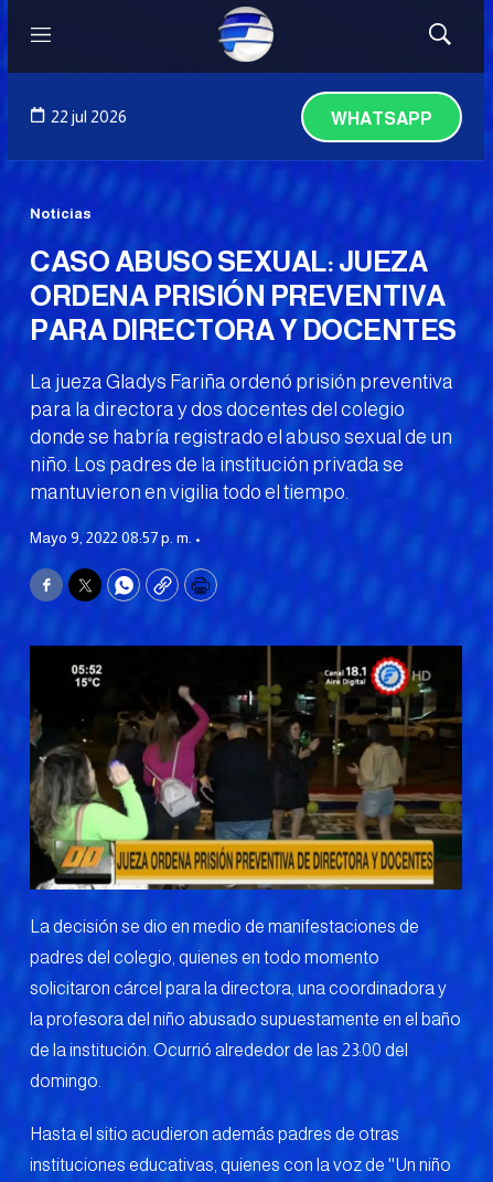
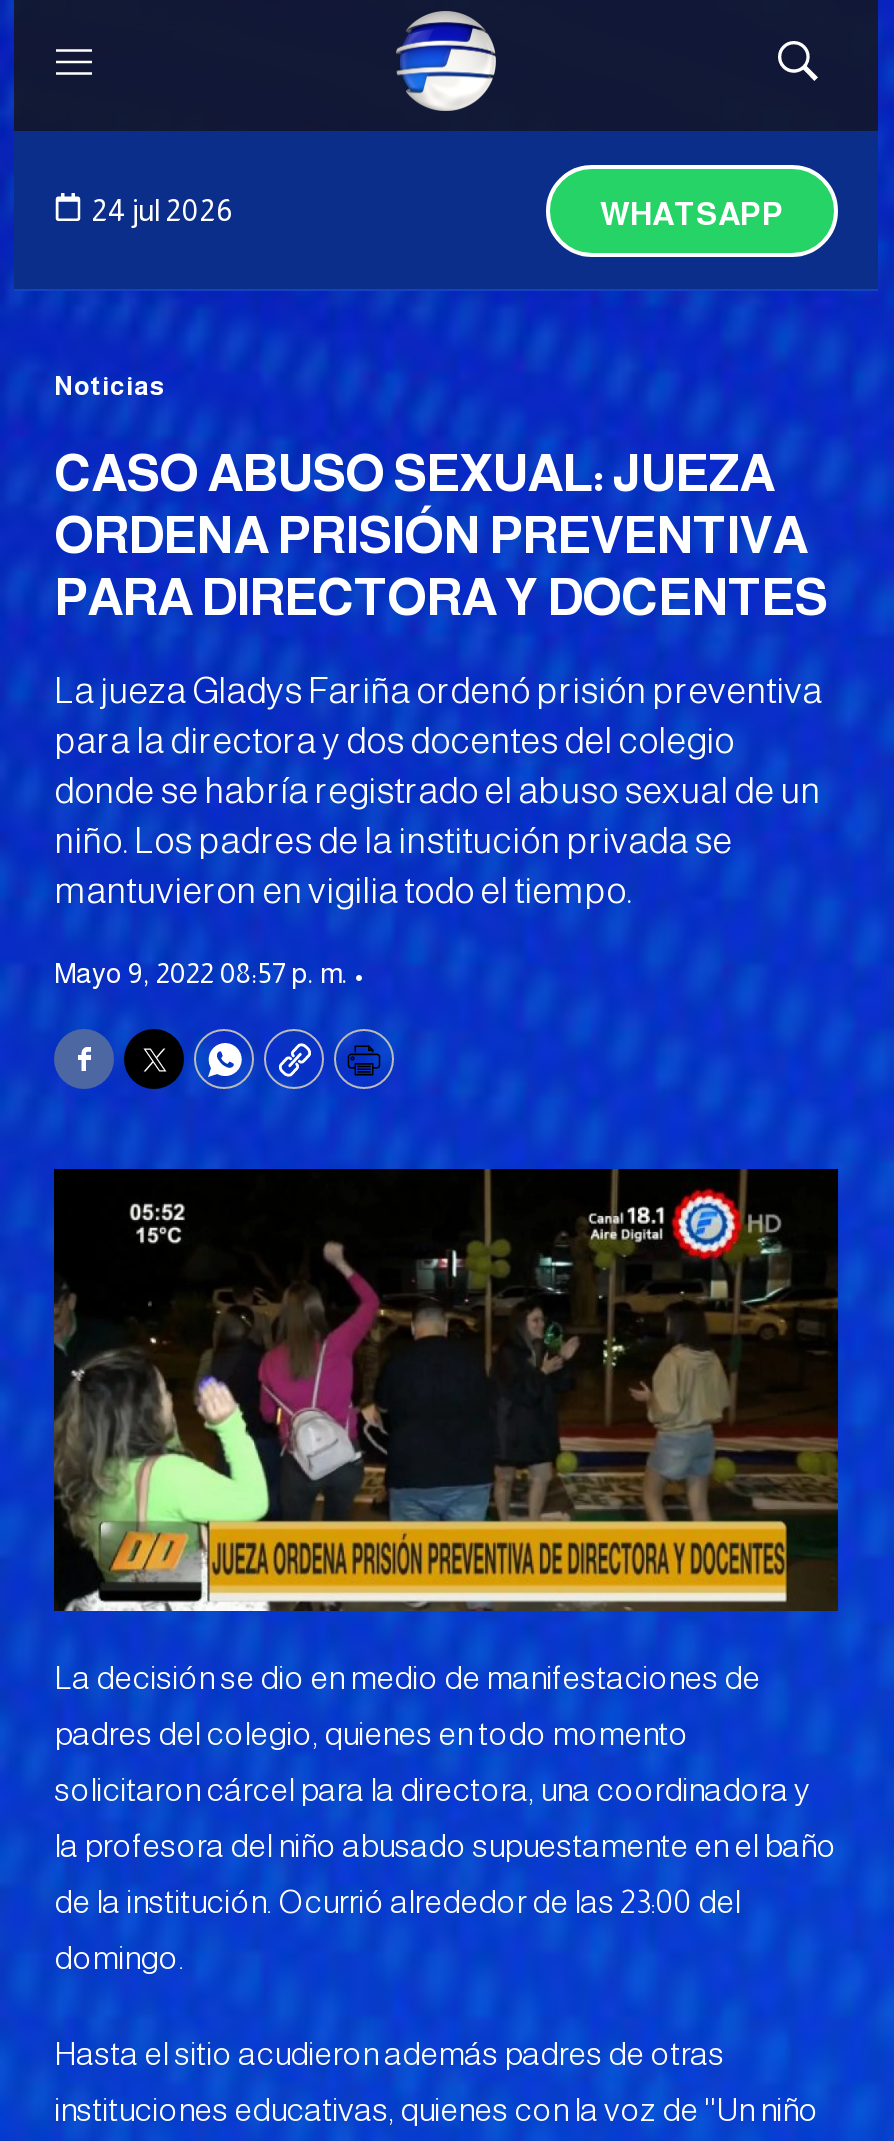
[51,107,127,125] 22 jul 2026 -> [92,192,232,226] 24 jul 2026

